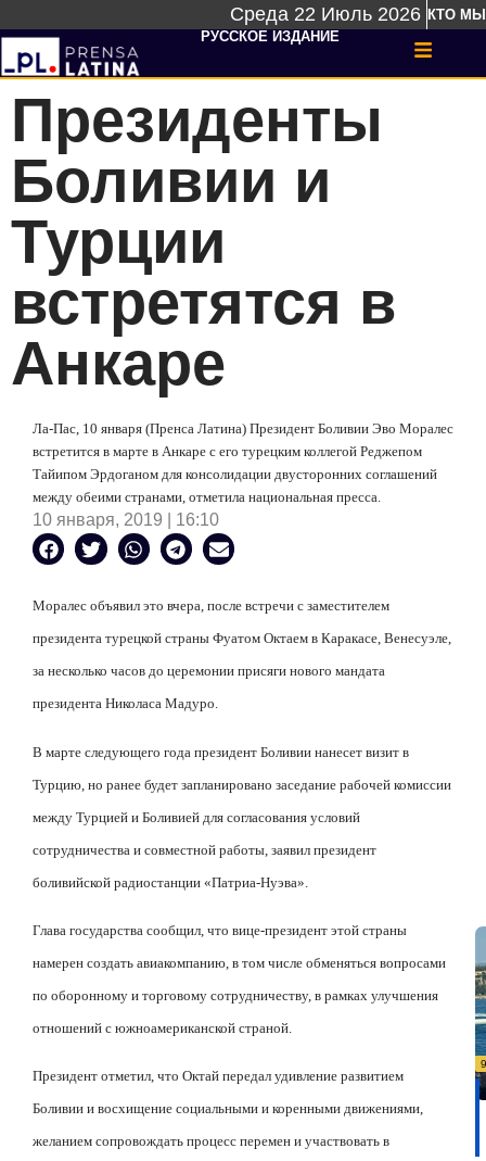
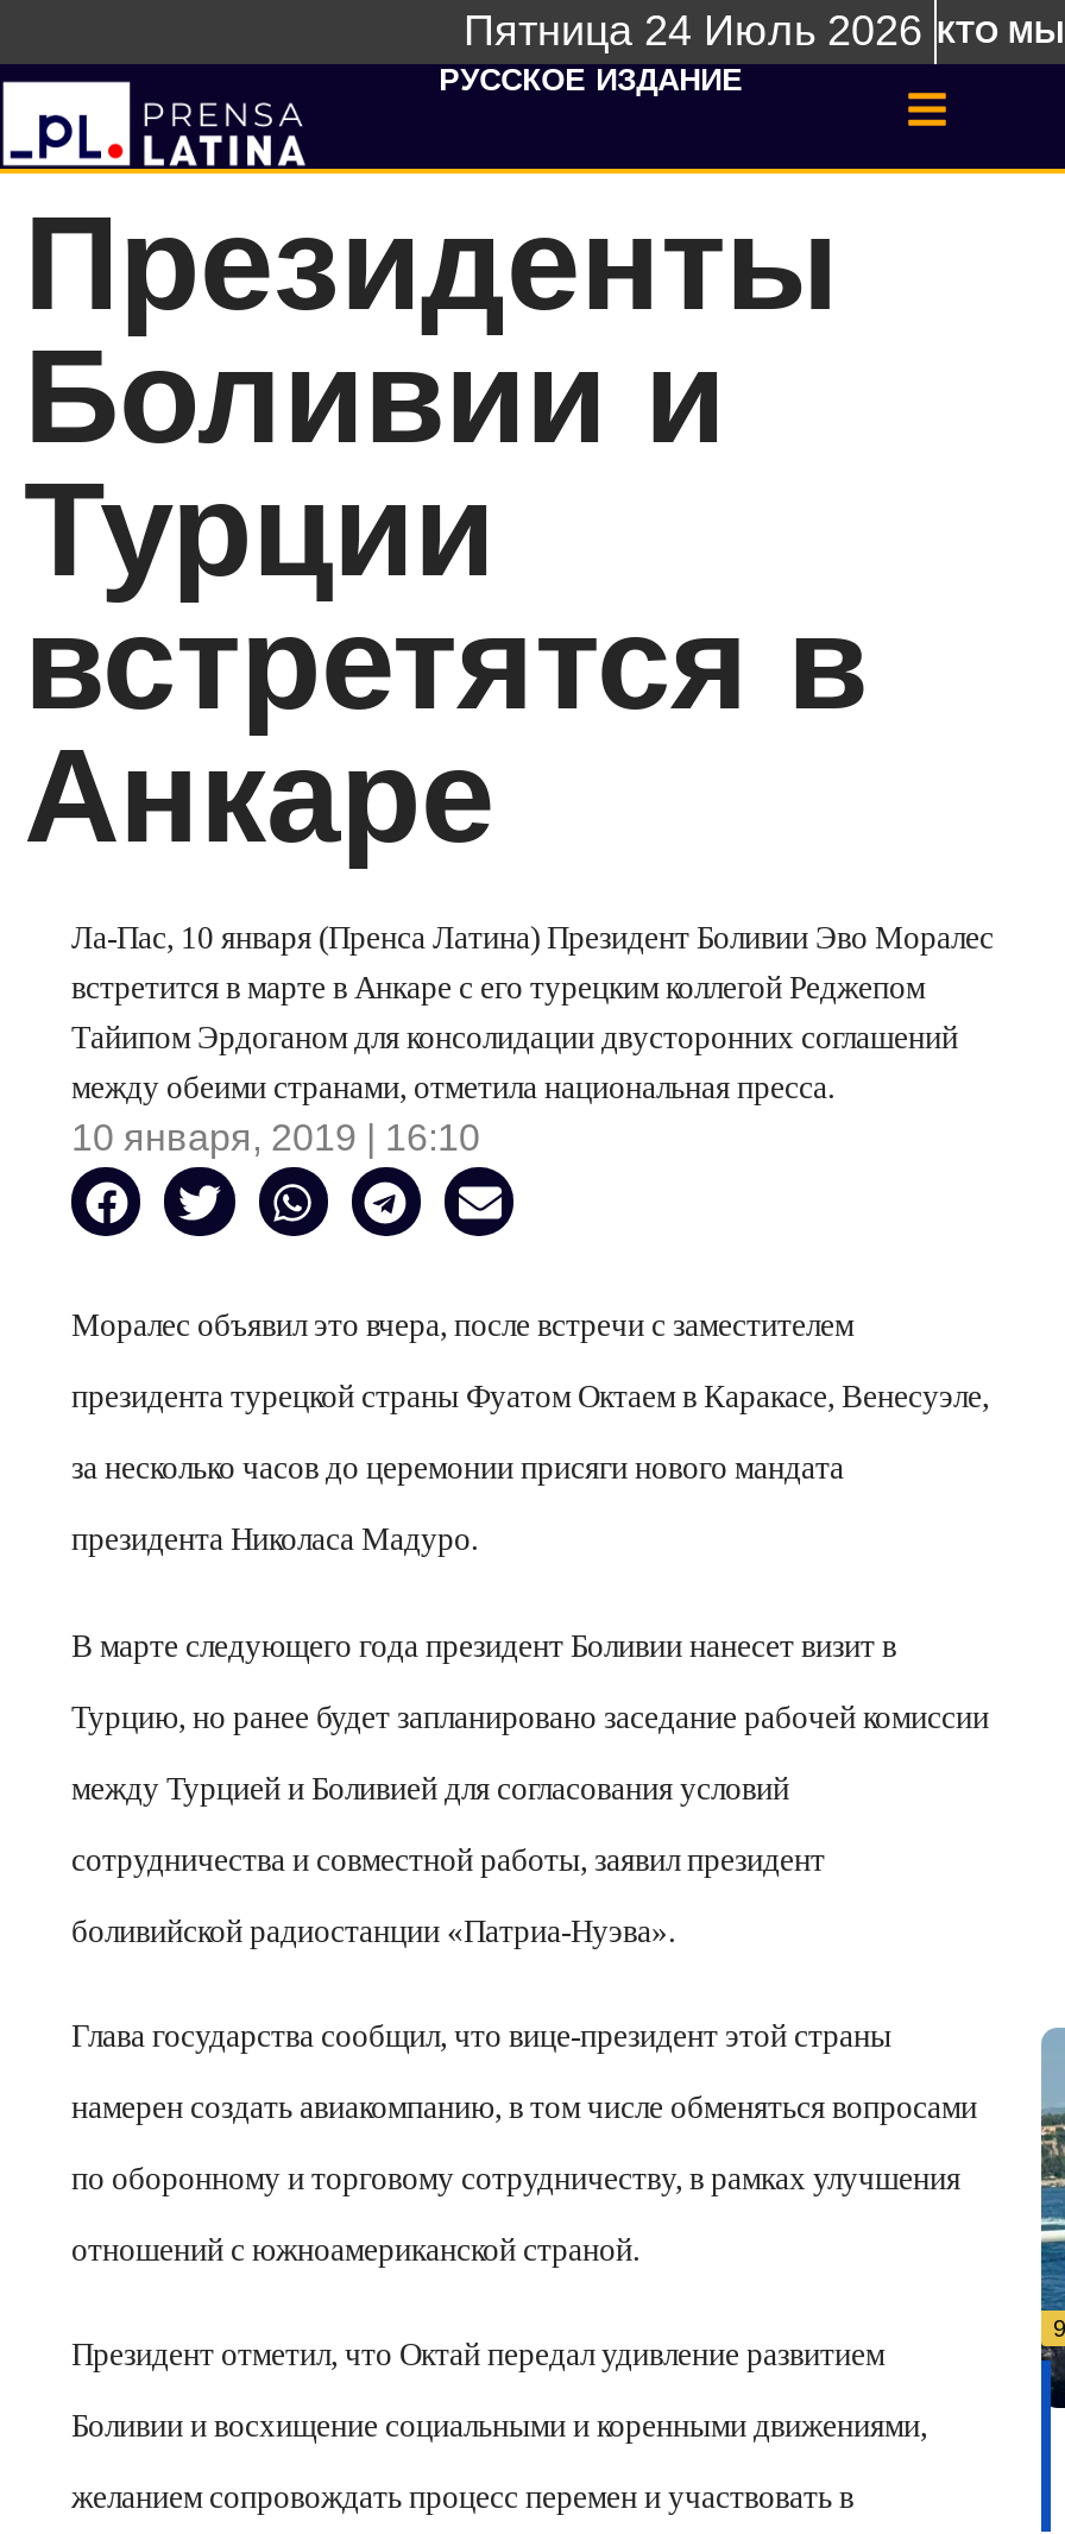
[230,3,486,25] Среда 22 Июль 2026 КТО МЫ -> [464,7,1065,55] Пятница 24 Июль 2026 КТО МЫ

